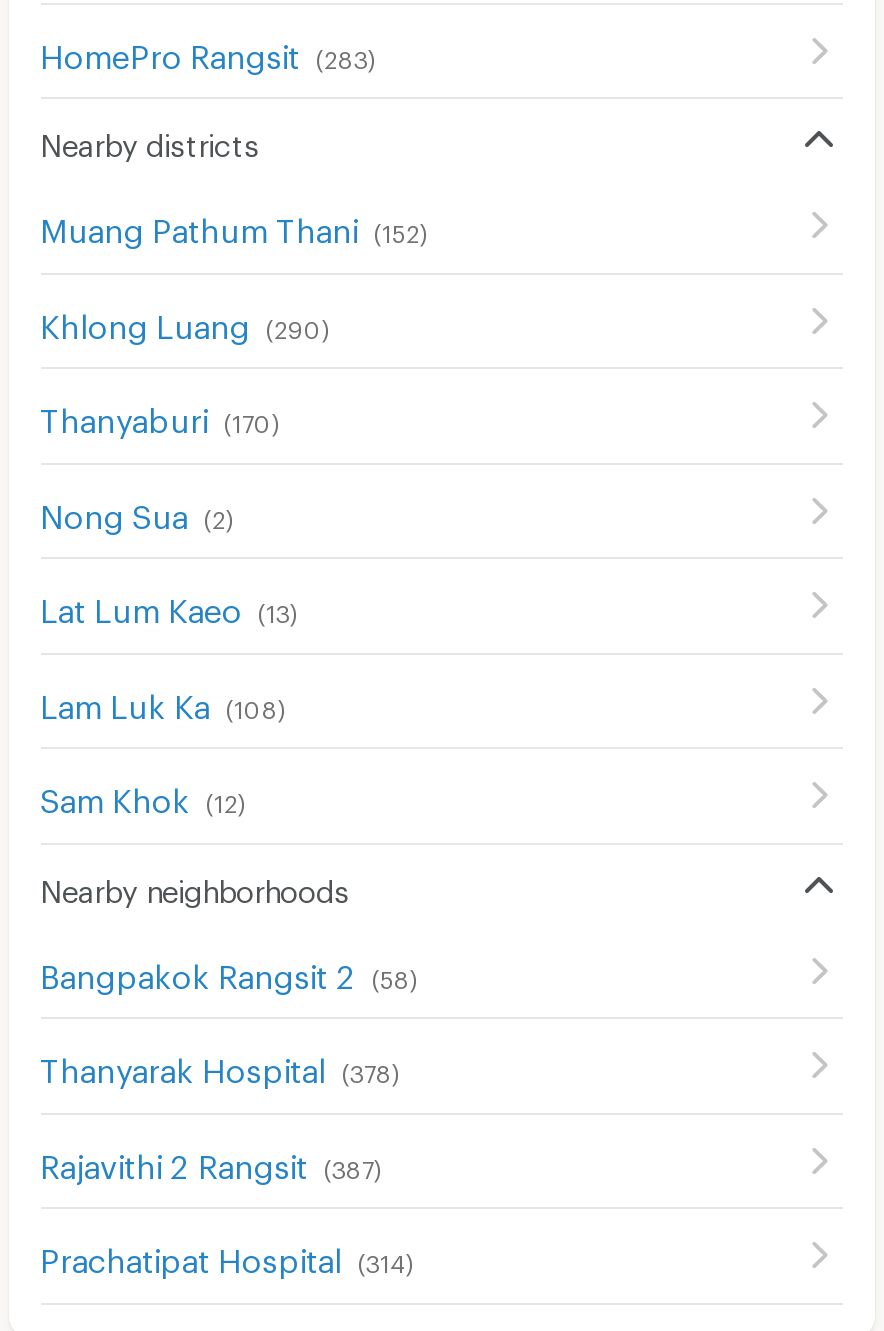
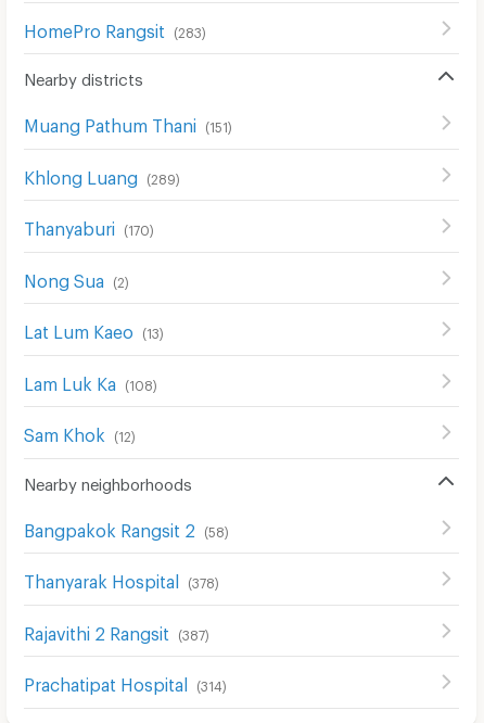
[40,212,428,240] Muang Pathum Thani (152) -> [23,116,232,131] Muang Pathum Thani (151)
[266,315,330,335] (290) -> [146,171,180,182] (289)

